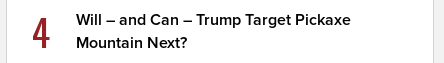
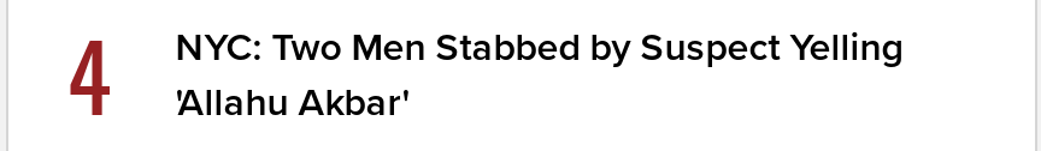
[76,10,351,53] Will – and Can – Trump Target Pickaxe | Mountain Next? -> [175,23,903,127] NYC: Two Men Stabbed by Suspect Yelling | 'Allahu Akbar'

